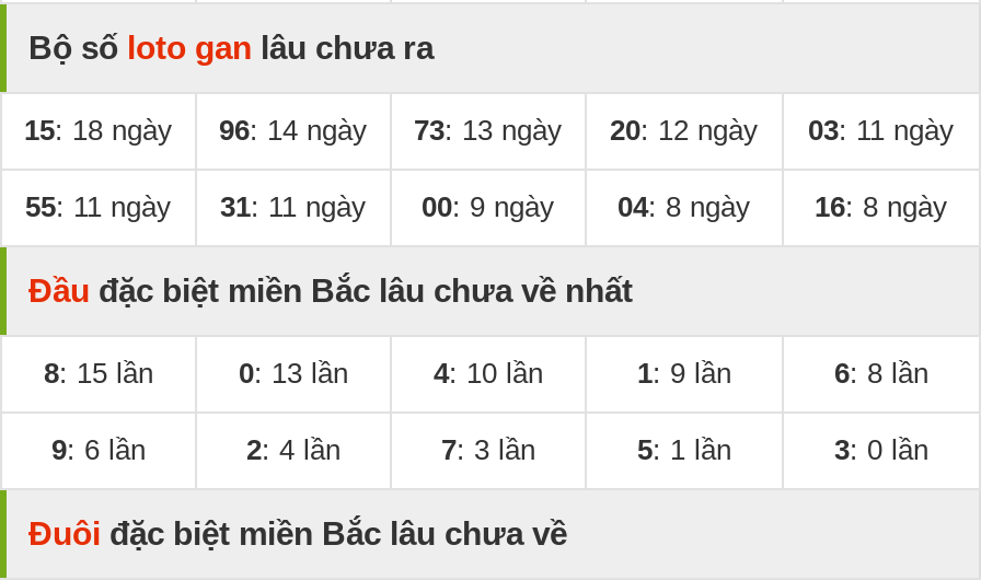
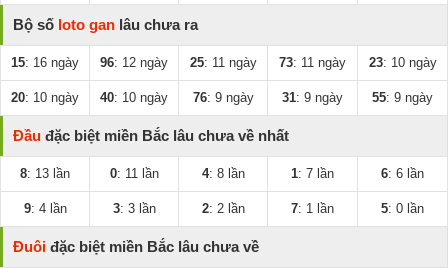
[24,114,173,147] 15: 18 ngày -> [11,55,79,70] 15: 16 ngày
[219,114,368,147] 96: 14 ngày -> [100,55,168,70] 96: 12 ngày
[414,114,563,147] 73: 13 ngày -> [189,55,256,70] 25: 11 ngày
[610,114,759,147] 20: 12 ngày -> [279,55,346,70] 73: 11 ngày
[808,114,955,147] 03: 11 ngày -> [368,55,436,70] 23: 10 ngày
[25,191,172,223] 55: 11 ngày -> [11,90,79,105] 20: 10 ngày
[220,191,367,223] 31: 11 ngày -> [100,90,168,105] 40: 10 ngày
[422,191,555,223] 00: 9 ngày -> [192,90,253,105] 76: 9 ngày
[618,191,751,223] 04: 8 ngày -> [282,90,343,105] 31: 9 ngày
[815,191,948,223] 16: 8 ngày -> [372,90,433,105] 55: 9 ngày
[44,357,153,390] 8: 15 lần -> [20,166,70,181] 8: 13 lần
[239,357,348,390] 0: 13 lần -> [109,166,158,181] 0: 11 lần
[434,357,543,390] 4: 10 lần -> [201,166,244,181] 4: 8 lần
[637,357,731,390] 1: 9 lần -> [291,166,334,181] 1: 7 lần
[834,357,928,390] 6: 8 lần -> [381,166,424,181] 6: 6 lần
[51,434,146,466] 9: 6 lần -> [23,201,66,216] 9: 4 lần
[246,434,341,466] 2: 4 lần -> [112,201,155,216] 3: 3 lần
[441,434,535,466] 7: 3 lần -> [201,201,244,216] 2: 2 lần
[637,434,731,466] 5: 1 lần -> [291,201,334,216] 7: 1 lần
[834,434,928,466] 3: 0 lần -> [381,201,424,216] 5: 0 lần

